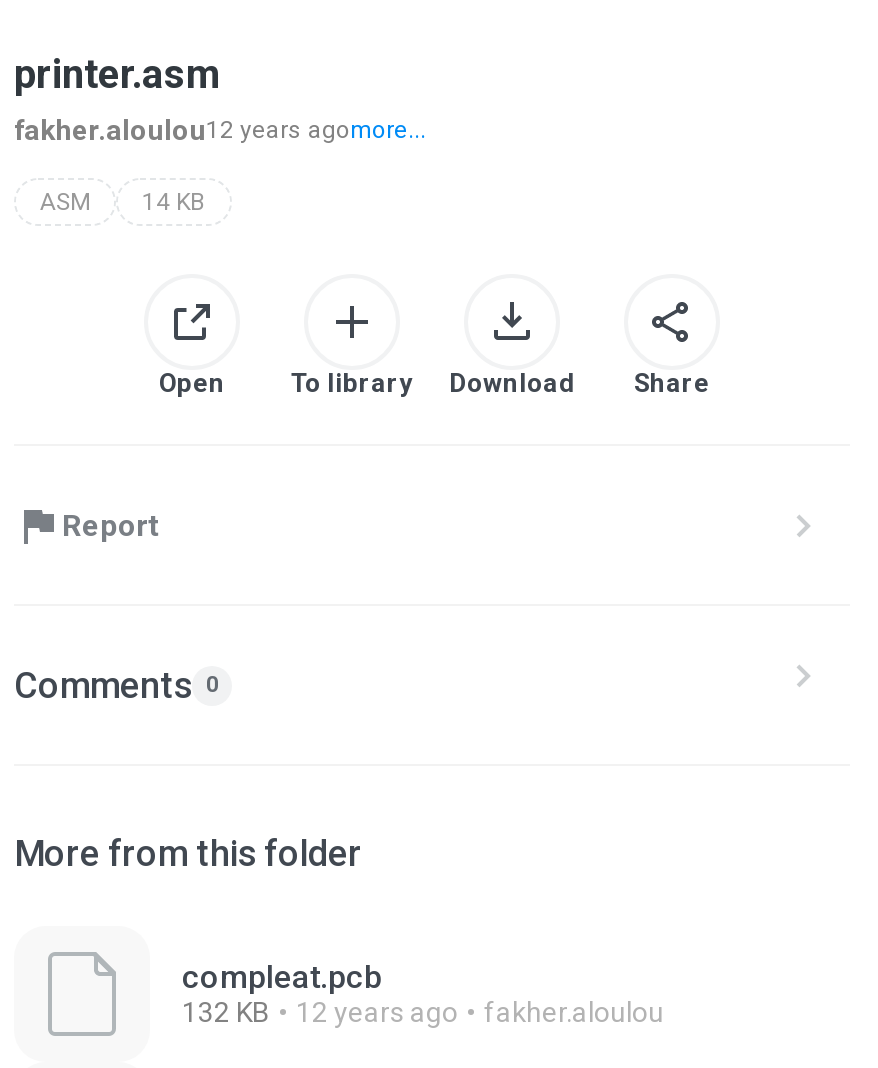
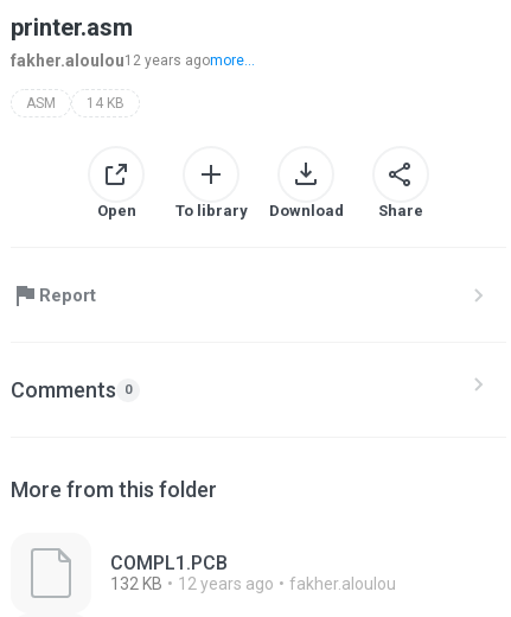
[182,958,382,996] compleat.pcb -> [110,552,228,574] COMPL1.PCB

